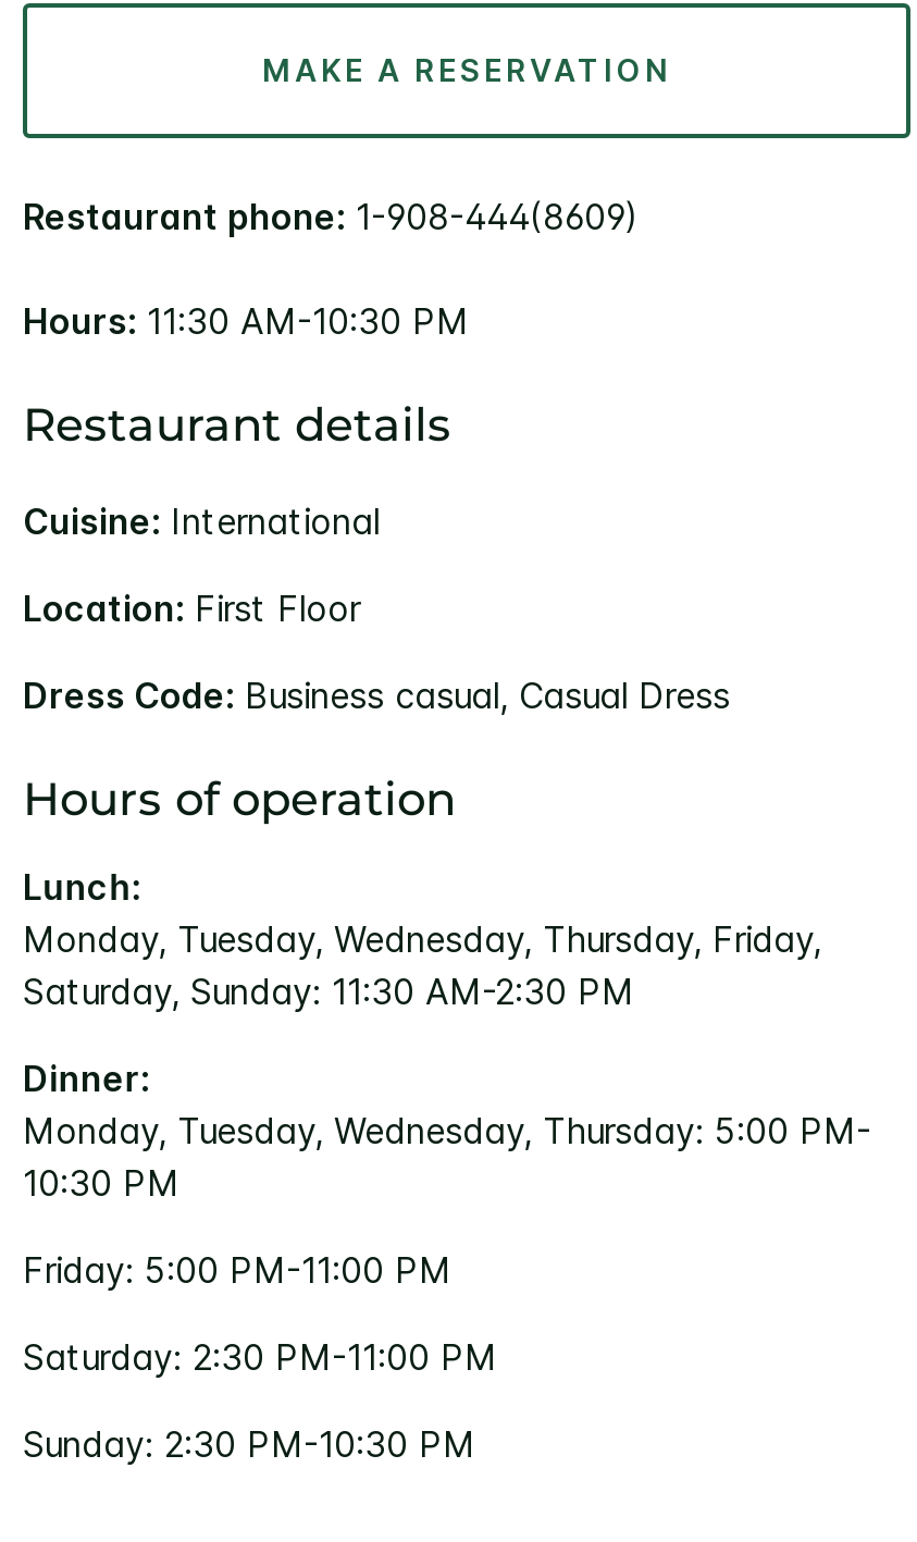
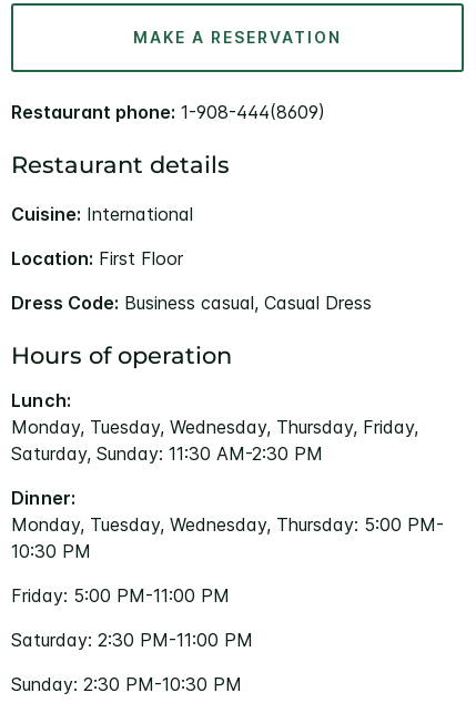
[23,299,469,343] Hours: 11:30 AM-10:30 PM -> none

